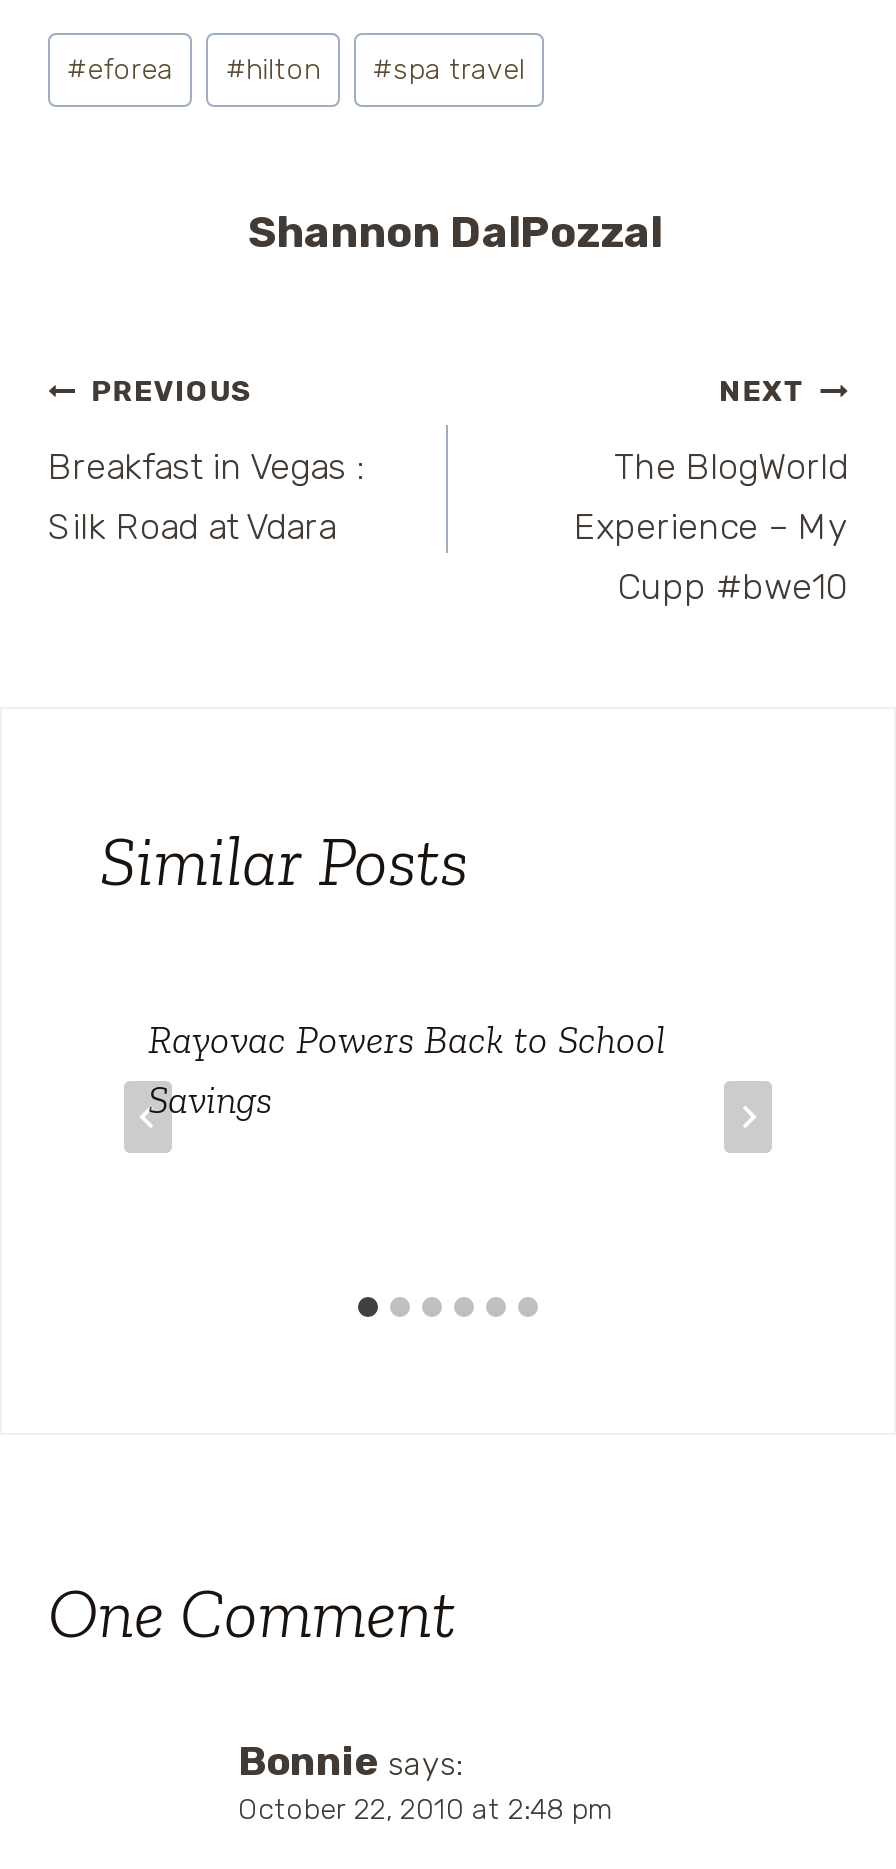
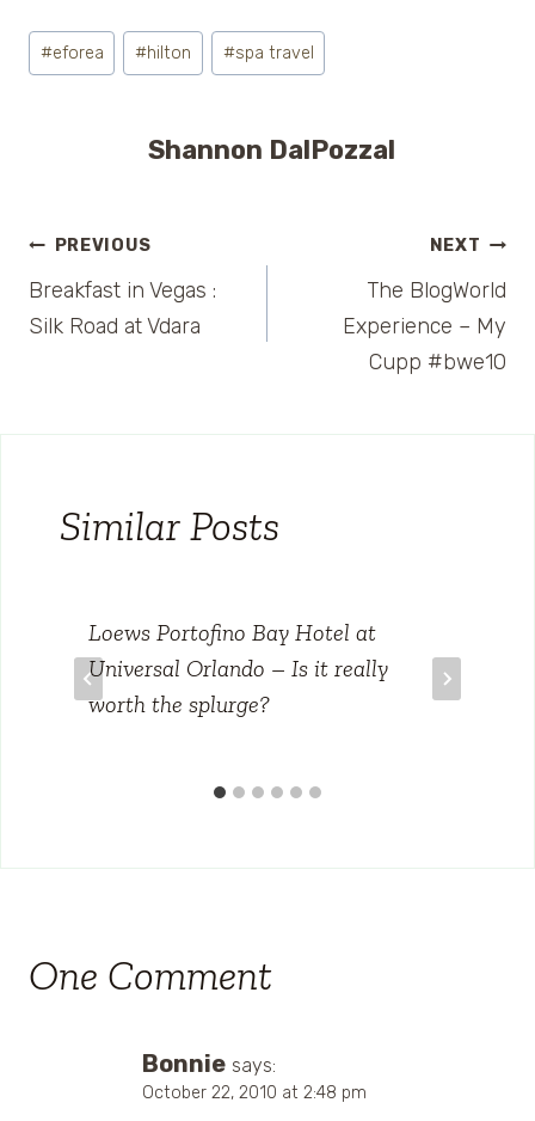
[148,1016,666,1124] Rayovac Powers Back to School | Savings -> [88,618,388,719] Loews Portofino Bay Hotel at | Universal Orlando – Is it really | worth the splurge?

